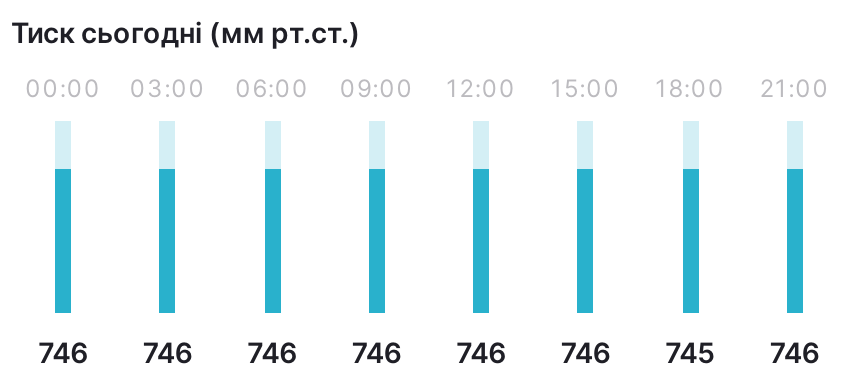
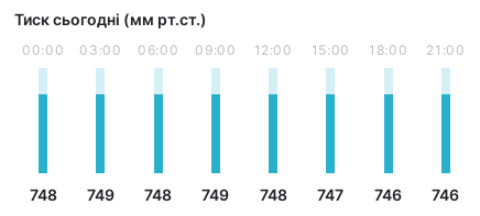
[38,335,88,369] 746 -> [29,185,57,204] 748
[143,335,193,369] 746 -> [87,185,114,204] 749
[247,335,297,369] 746 -> [144,185,172,204] 748
[352,335,402,369] 746 -> [202,185,229,204] 749
[456,335,506,369] 746 -> [259,185,287,204] 748
[561,335,611,369] 746 -> [318,185,344,204] 747
[665,335,715,369] 745 -> [374,185,402,204] 746

